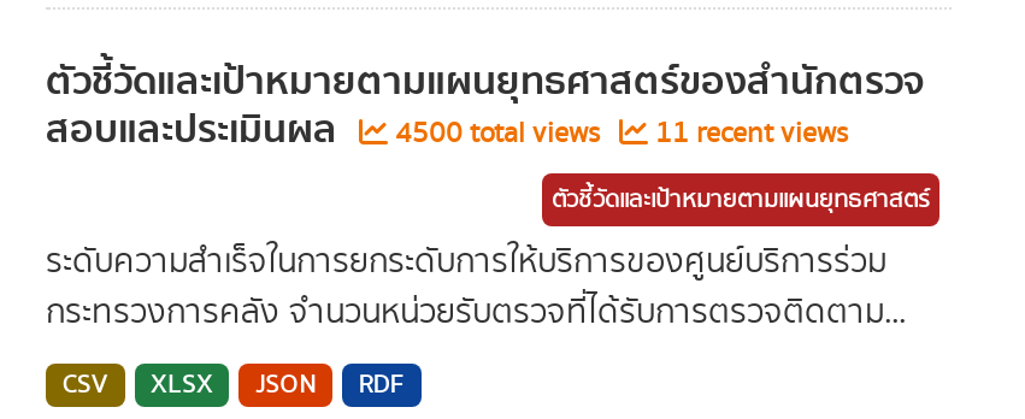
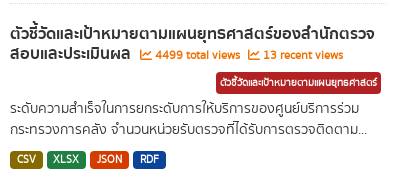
[388,113,607,154] 4500 total views -> [152,47,243,64] 4499 total views
[648,113,848,154] 11 recent views -> [260,47,343,64] 13 recent views

